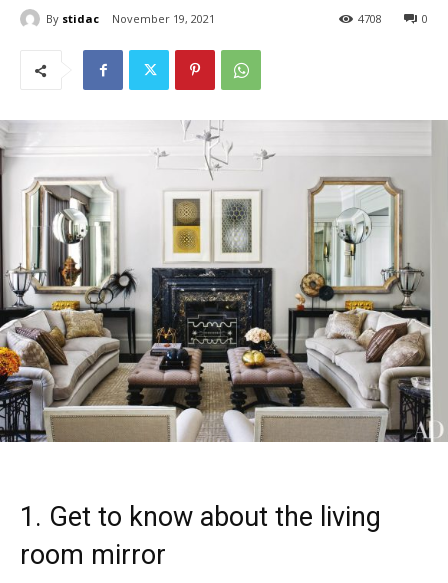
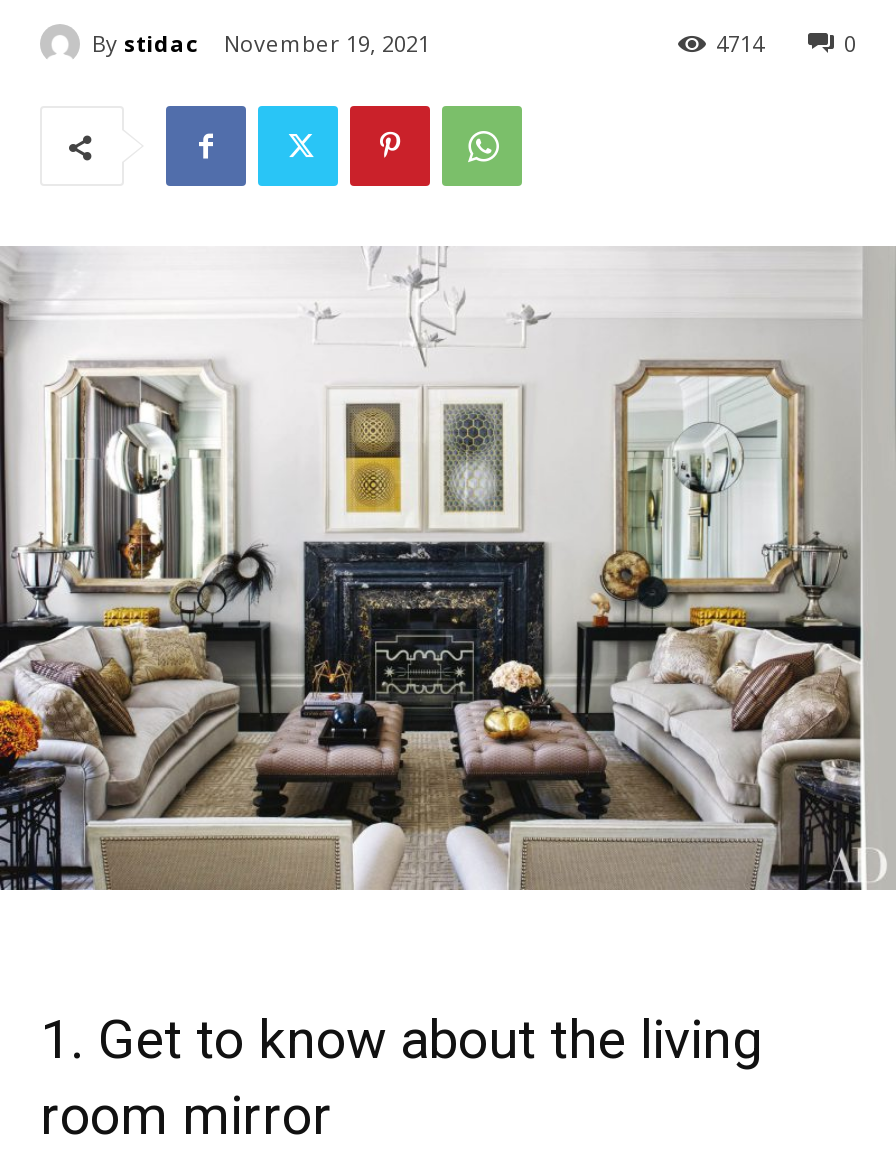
[358,11,382,26] 4708 -> [716,28,764,58] 4714

